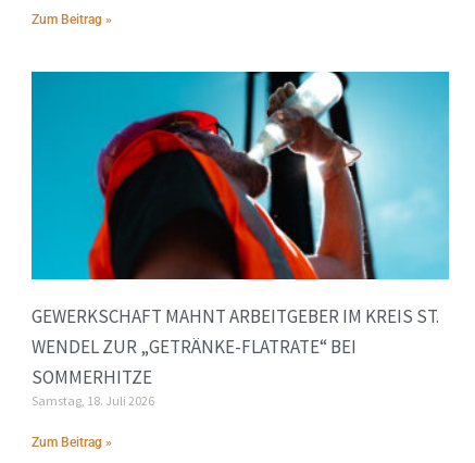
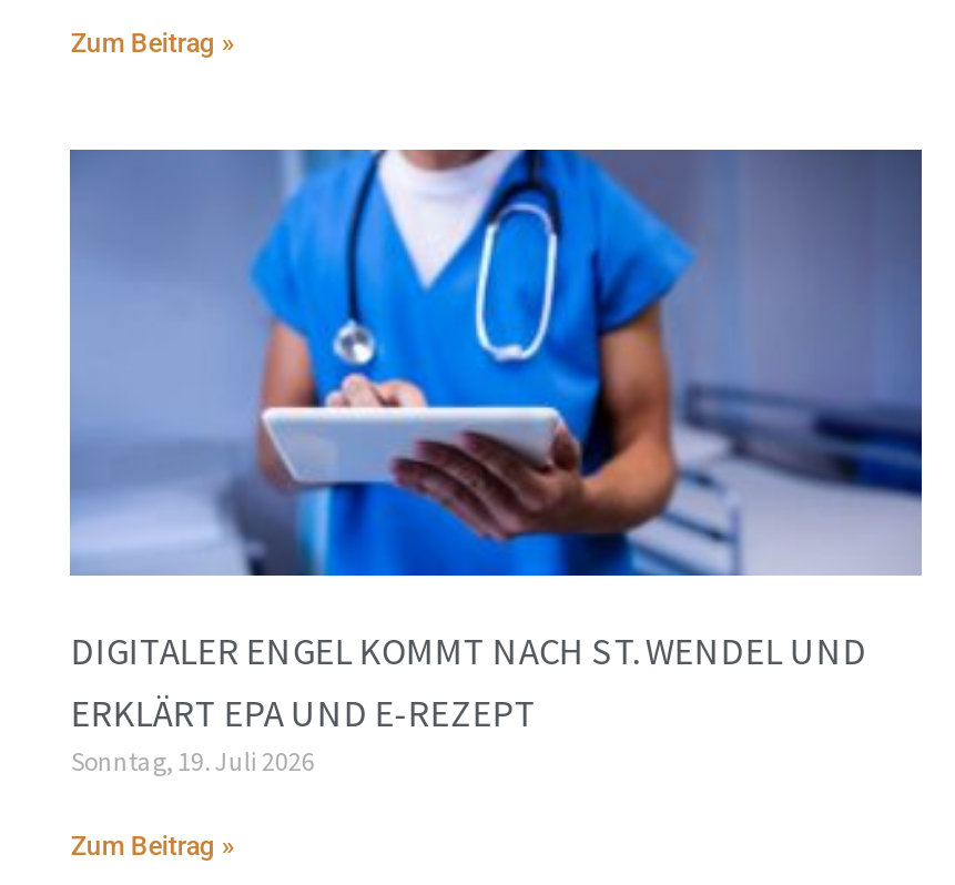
[30,71,450,409] [image] | GEWERKSCHAFT MAHNT ARBEITGEBER IM KREIS ST. | WENDEL ZUR „GETRÄNKE-FLATRATE“ BEI | SOMMERHITZE | Samstag, 18. Juli 2026 -> [68,147,924,778] [image] | DIGITALER ENGEL KOMMT NACH ST. WENDEL UND | ERKLÄRT EPA UND E-REZEPT | Sonntag, 19. Juli 2026

